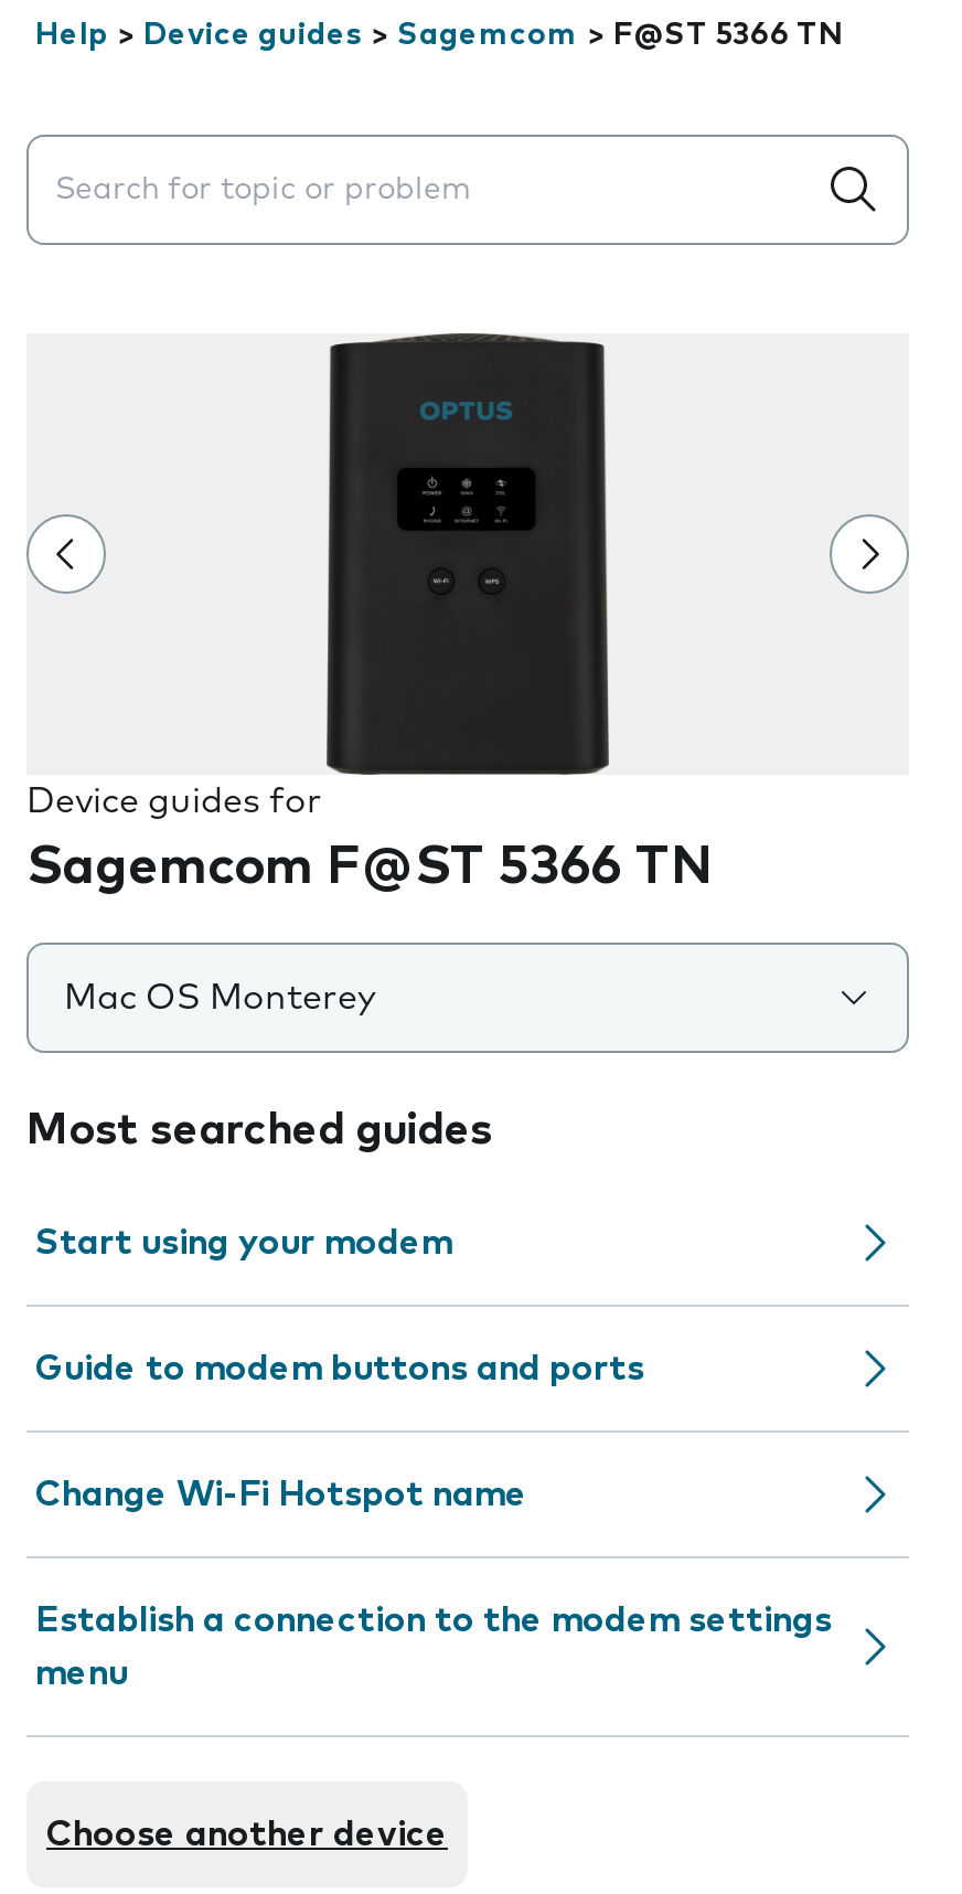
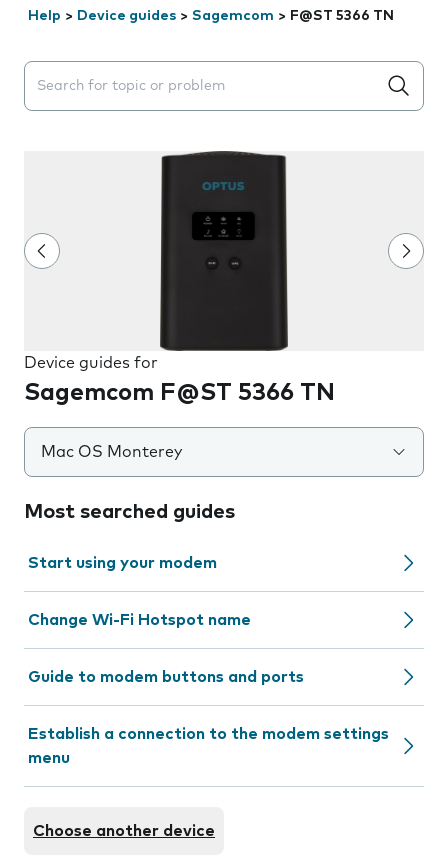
moved [35,1351,644,1386] -> [28,669,304,685]: Guide to modem buttons and ports
moved [35,1477,527,1512] -> [28,612,251,628]: Change Wi-Fi Hotspot name

